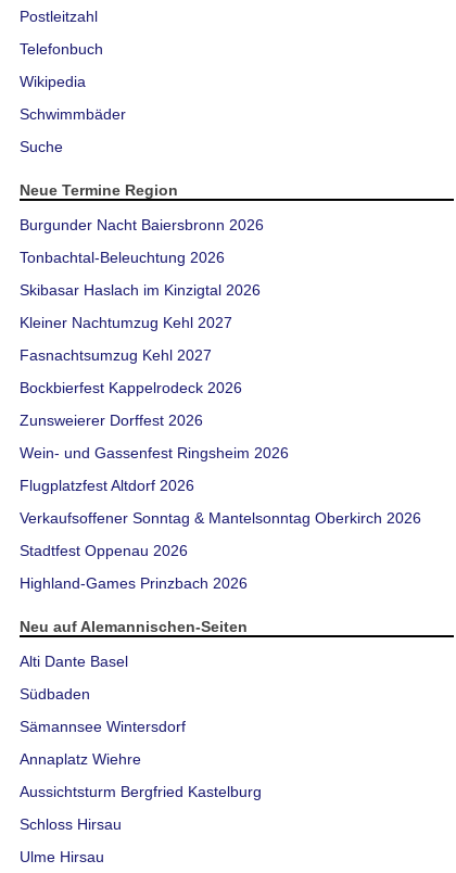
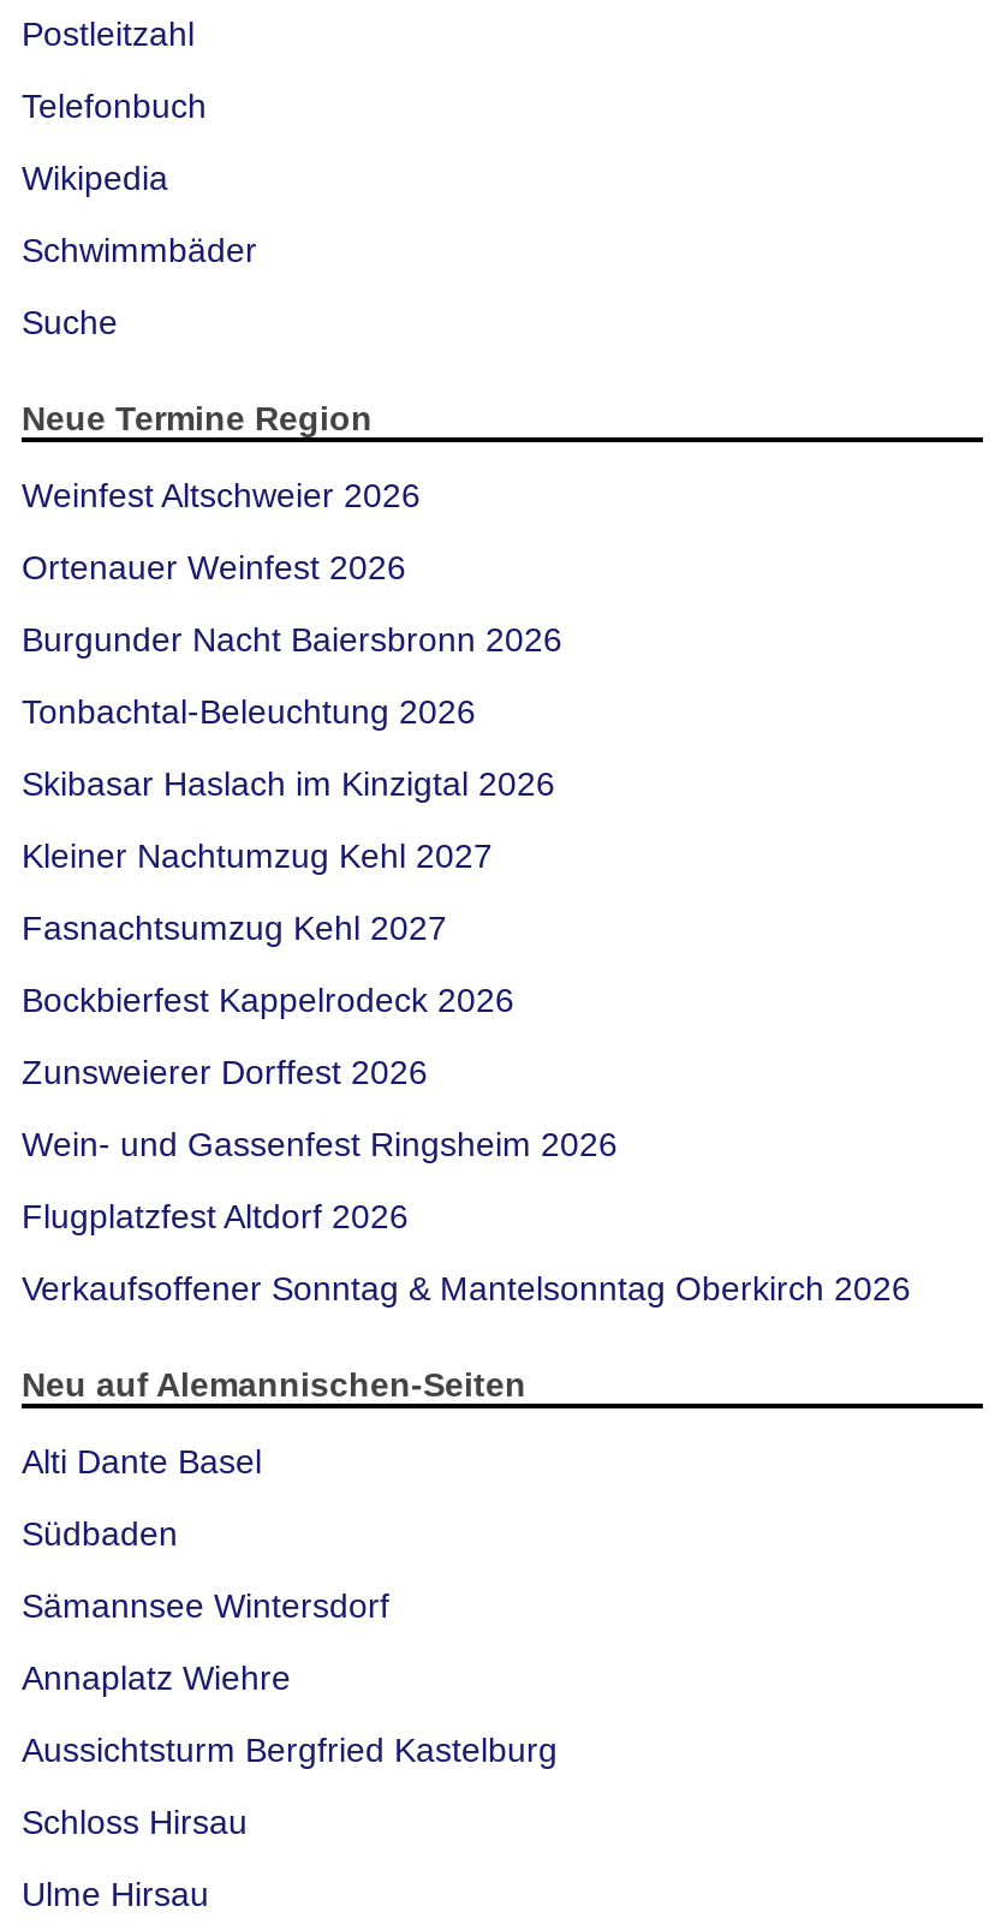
none -> [22,476,421,587] Weinfest Altschweier 2026 | Ortenauer Weinfest 2026
moved [20,216,421,527] -> [22,621,911,1308]: Burgunder Nacht Baiersbronn 2026 | Tonbachtal-Beleuchtung 2026 | Skibasar Haslach im Kinzigtal 2026 | ... | Flugplatzfest Altdorf 2026 | Verkaufsoffener Sonntag & Mantelsonntag Oberkirch 2026
[20,542,248,592] Stadtfest Oppenau 2026 | Highland-Games Prinzbach 2026 -> none

